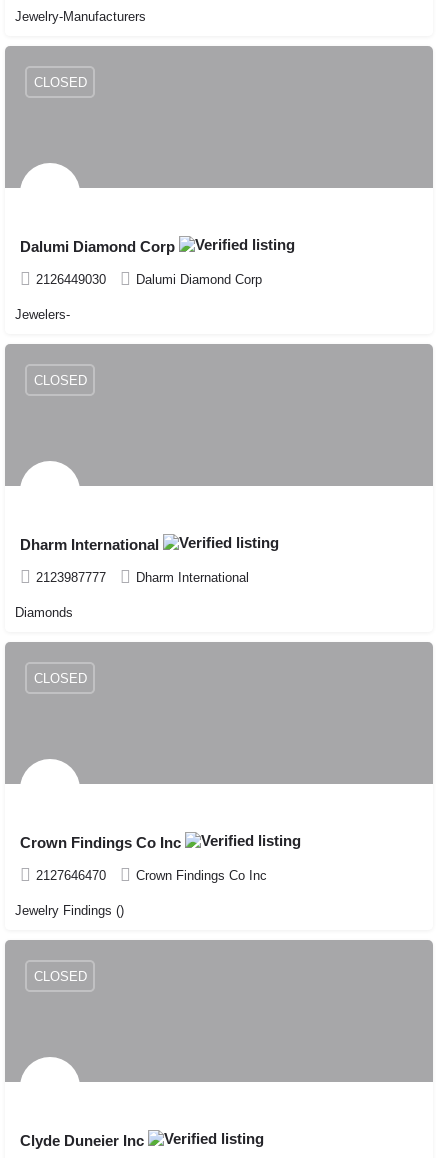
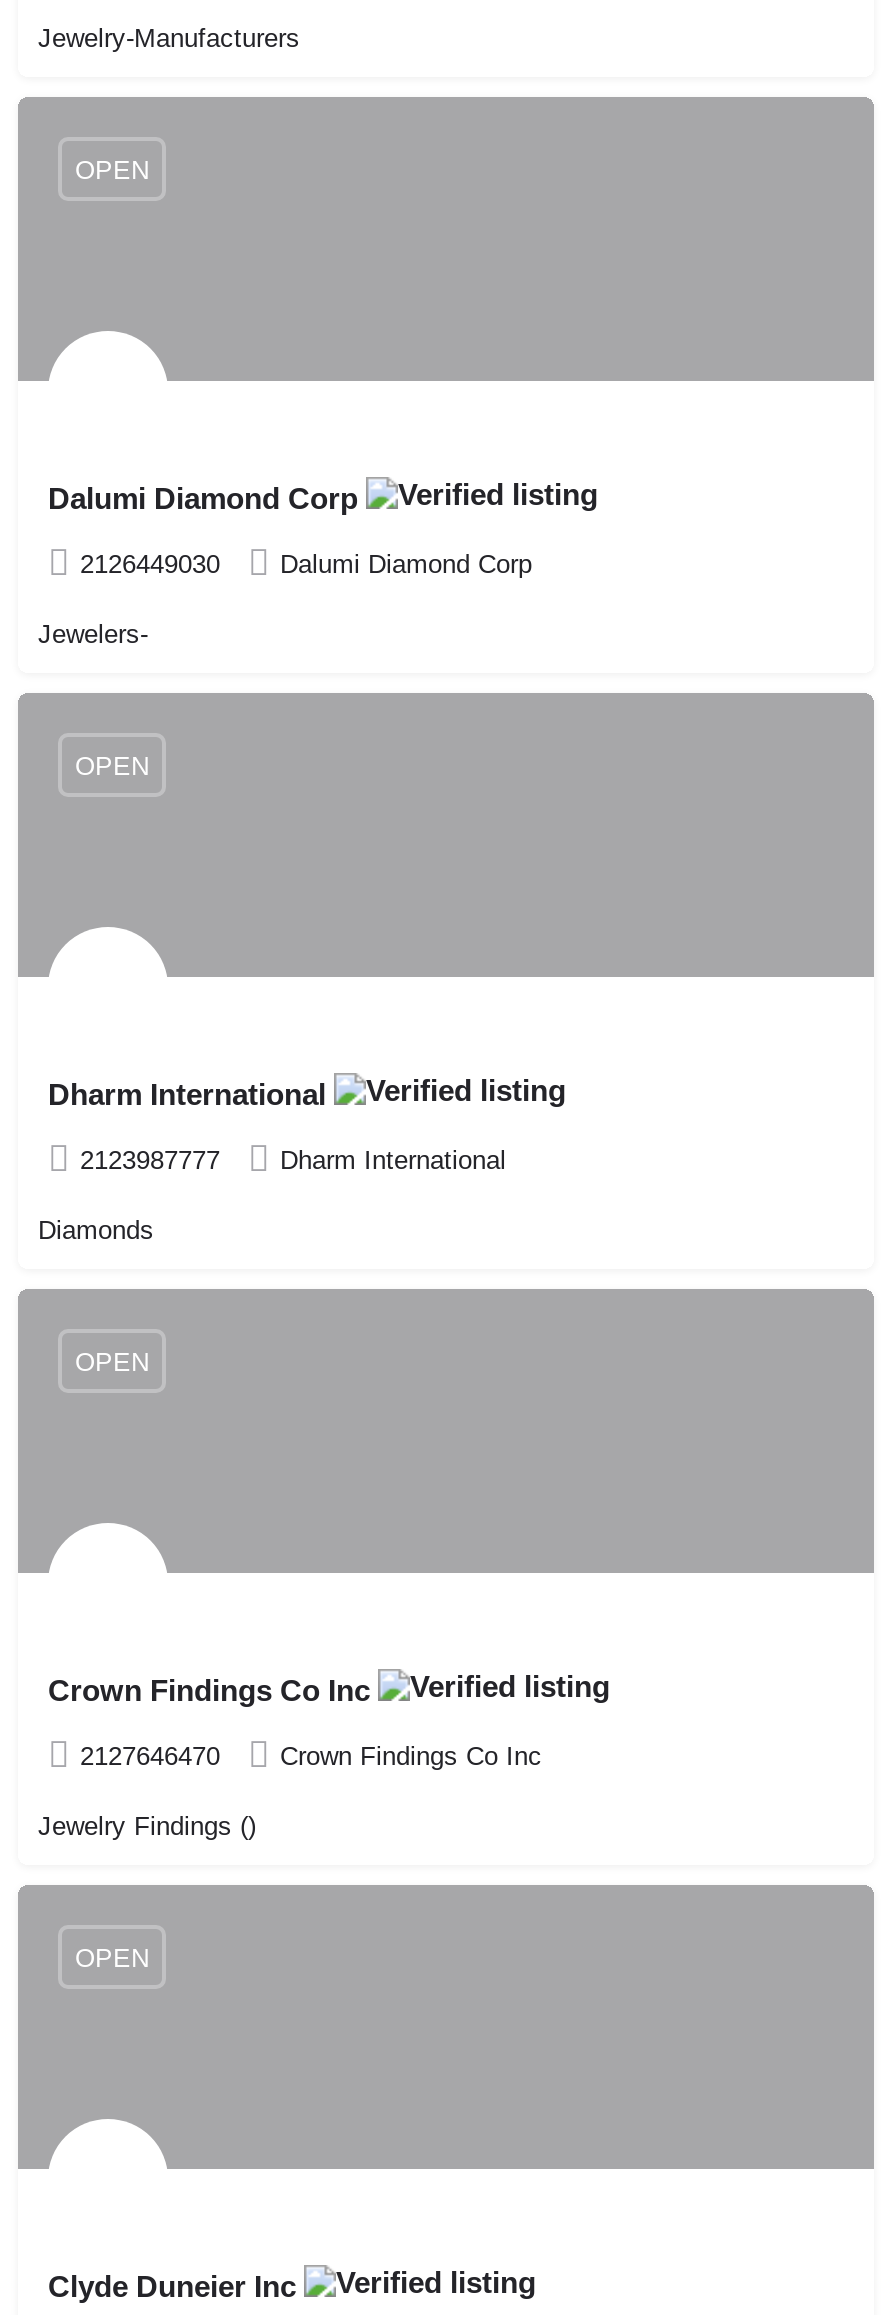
[33,75,86,90] CLOSED -> [75,155,149,185] OPEN
[33,373,86,388] CLOSED -> [75,751,149,781] OPEN
[33,671,86,686] CLOSED -> [75,1347,149,1377] OPEN
[33,969,86,984] CLOSED -> [75,1943,149,1973] OPEN

